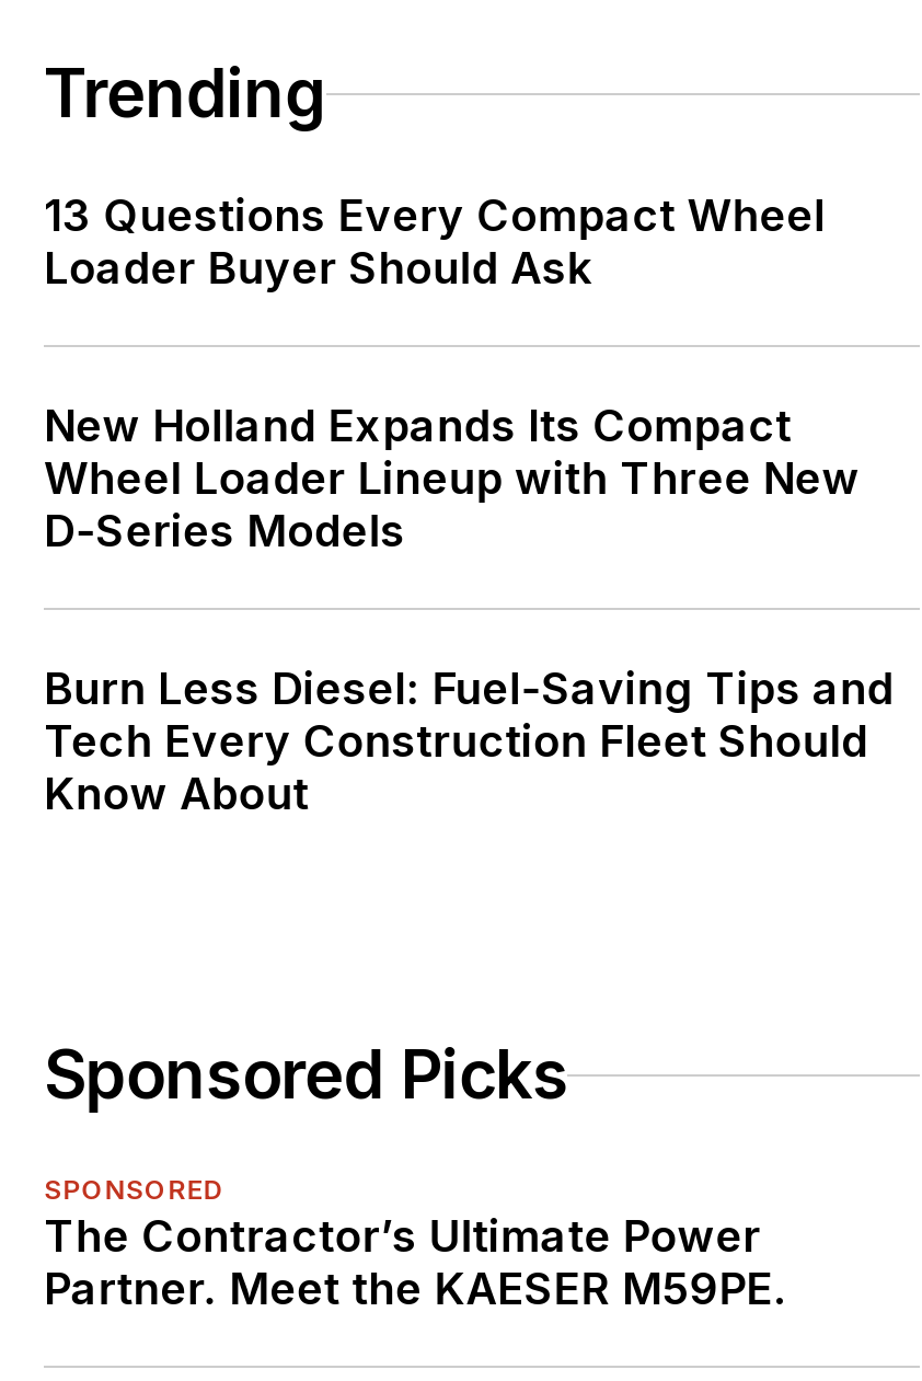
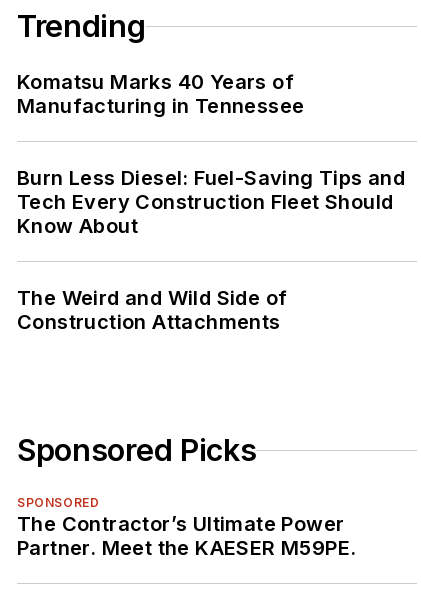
[44,190,860,558] 13 Questions Every Compact Wheel | Loader Buyer Should Ask | New Holland Expands Its Compact | Wheel Loader Lineup with Three New | D-Series Models -> [17,70,304,118] Komatsu Marks 40 Years of | Manufacturing in Tennessee
moved [44,663,894,821] -> [17,166,405,238]: Burn Less Diesel: Fuel-Saving Tips and | Tech Every Construction Fleet Should | Know About
none -> [17,286,287,334] The Weird and Wild Side of | Construction Attachments

